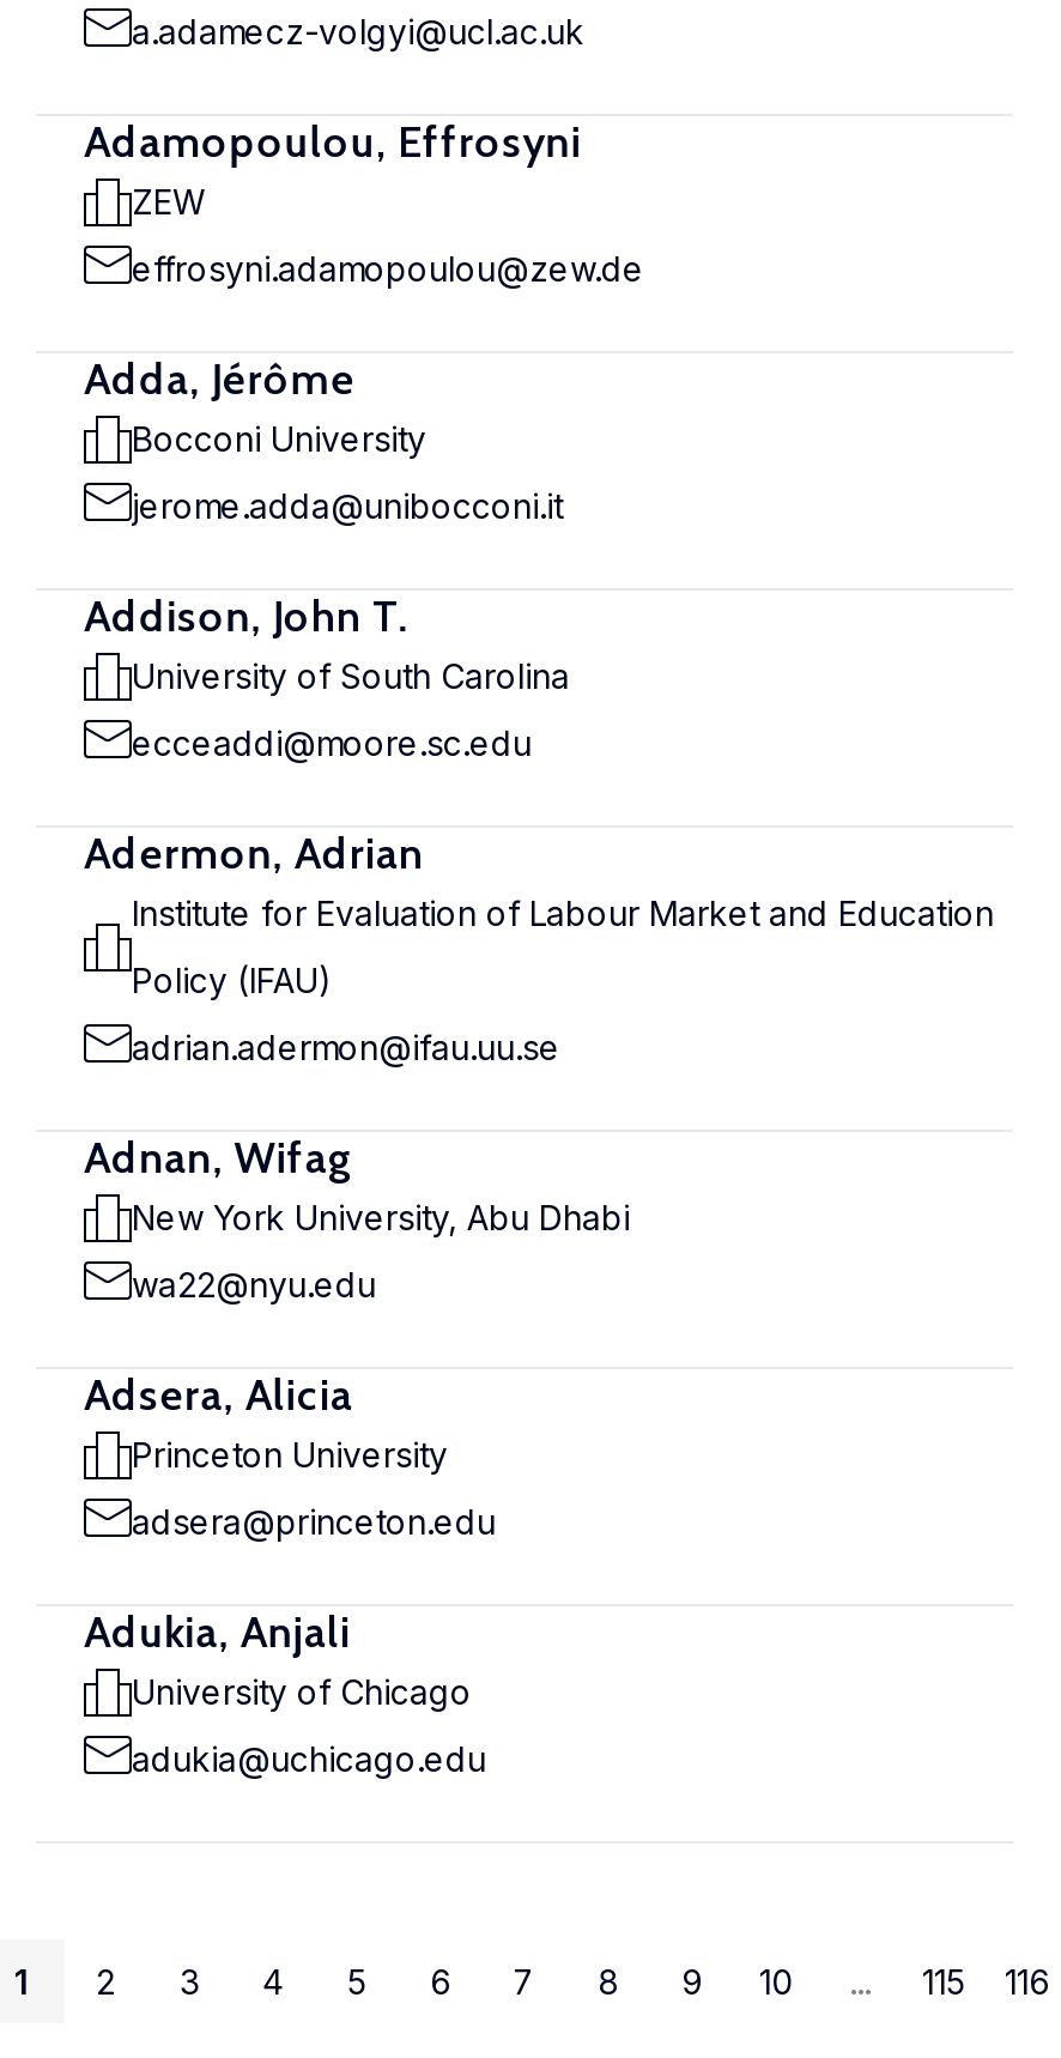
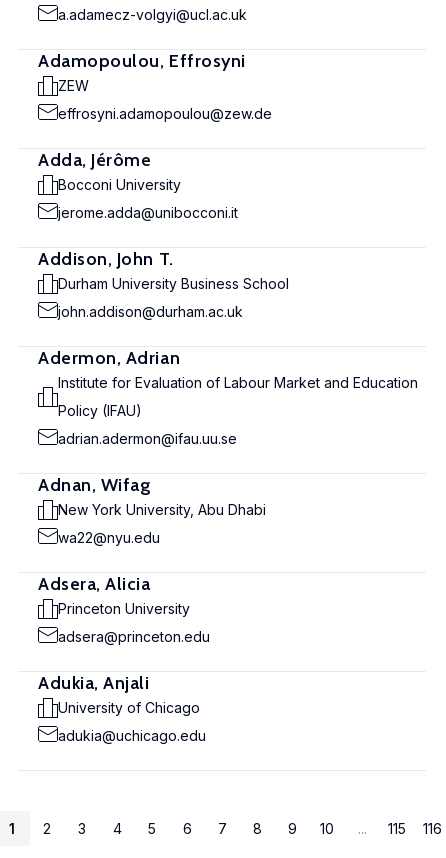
[132,655,570,696] University of South Carolina -> [58,275,289,292] Durham University Business School
[132,722,532,763] ecceaddi@moore.sc.edu -> [58,303,243,320] john.addison@durham.ac.uk

